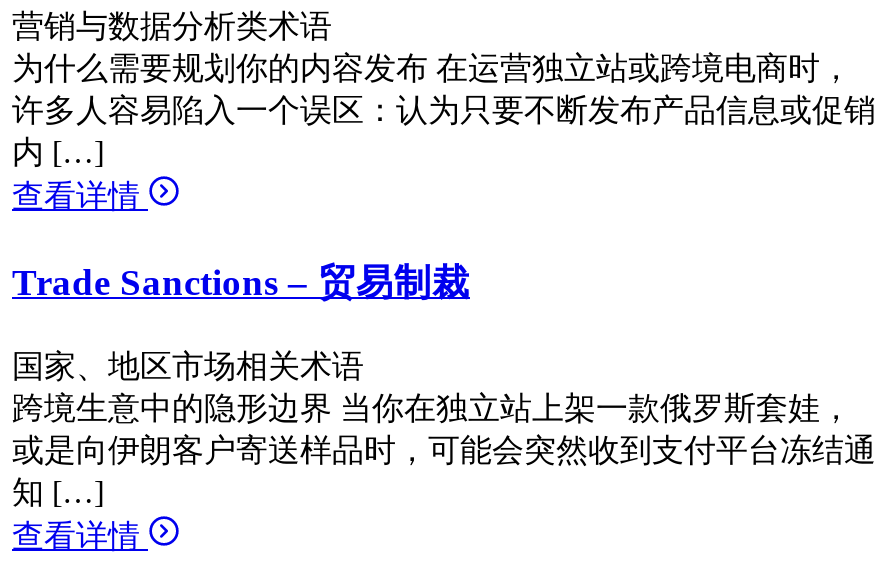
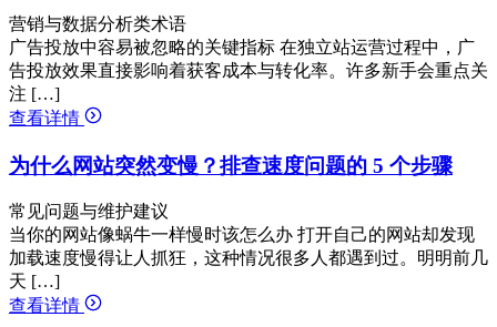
[12,52,876,170] 为什么需要规划你的内容发布 在运营独立站或跨境电商时， | 许多人容易陷入一个误区：认为只要不断发布产品信息或促销 | 内 […] -> [9,37,488,103] 广告投放中容易被忽略的关键指标 在独立站运营过程中，广 | 告投放效果直接影响着获客成本与转化率。许多新手会重点关 | 注 […]
[12,261,470,303] Trade Sanctions – 贸易制裁 -> [9,154,453,177] 为什么网站突然变慢？排查速度问题的 5 个步骤
[12,349,876,509] 国家、地区市场相关术语 | 跨境生意中的隐形边界 当你在独立站上架一款俄罗斯套娃， | 或是向伊朗客户寄送样品时，可能会突然收到支付平台冻结通 | 知 […] -> [9,202,488,291] 常见问题与维护建议 | 当你的网站像蜗牛一样慢时该怎么办 打开自己的网站却发现 | 加载速度慢得让人抓狂，这种情况很多人都遇到过。明明前几 | 天 […]

